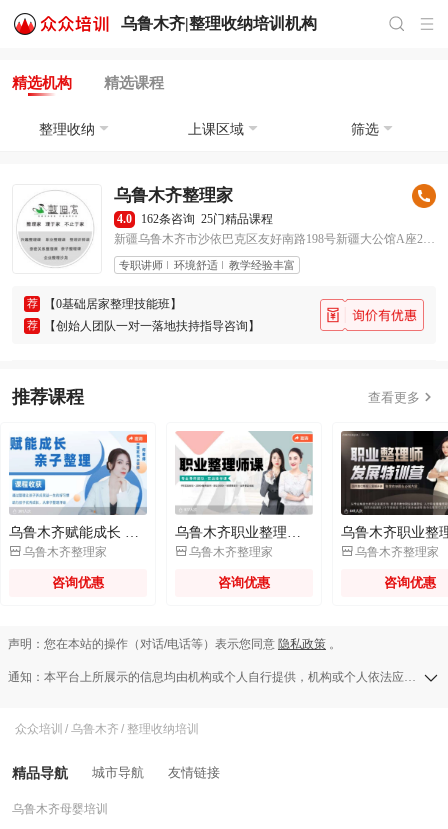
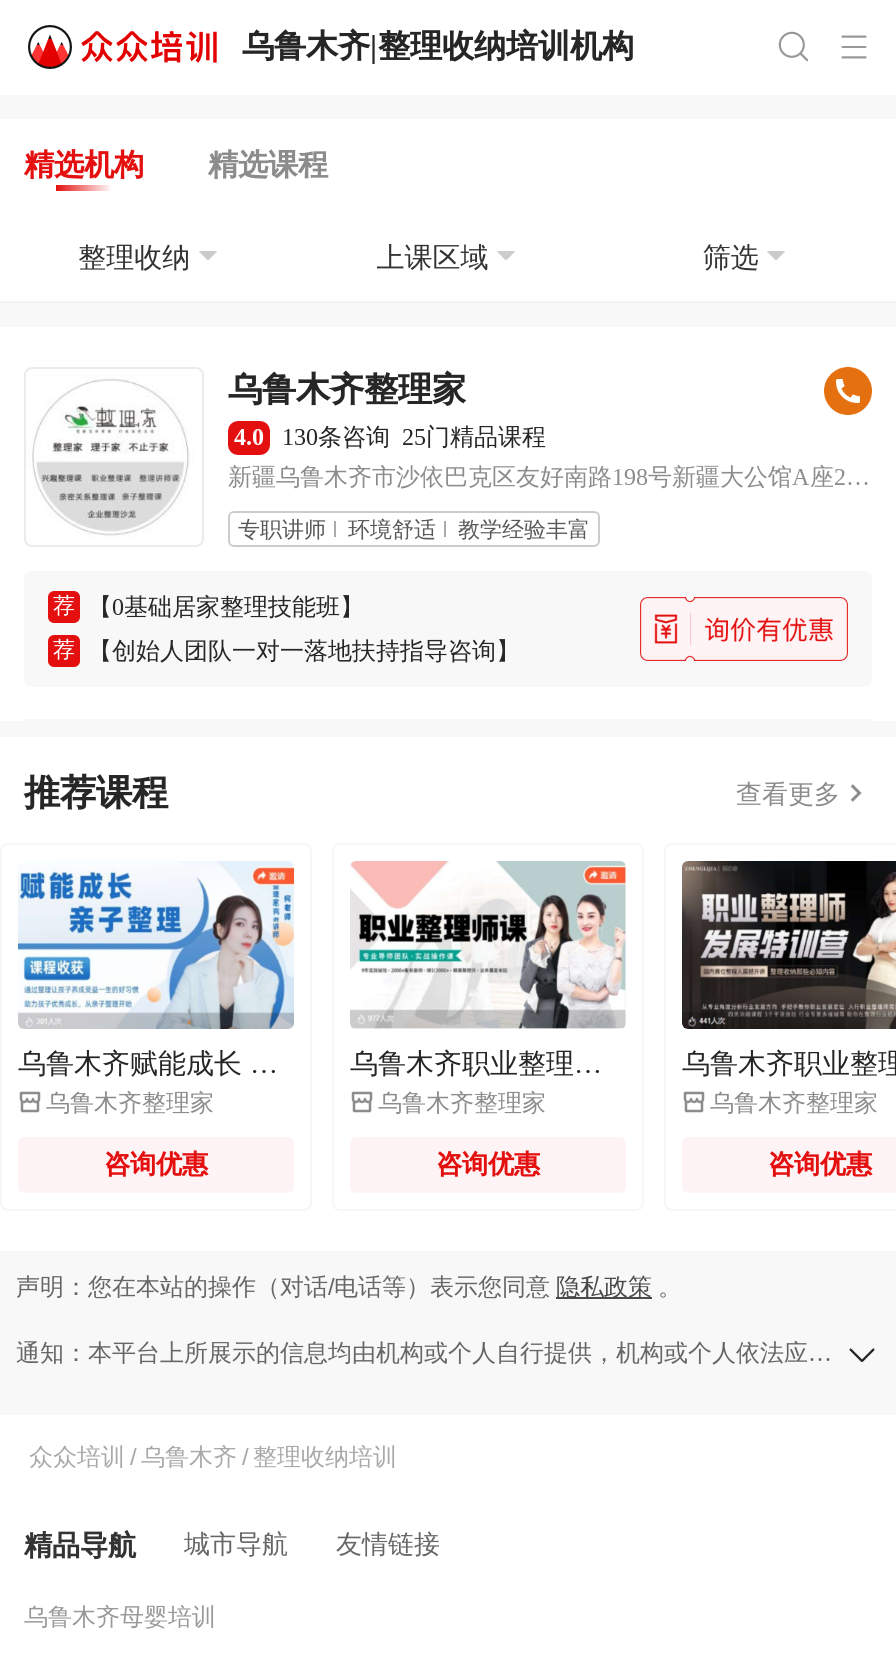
[141,212,273,226] 162条咨询 25门精品课程 -> [282,423,546,451] 130条咨询 25门精品课程

